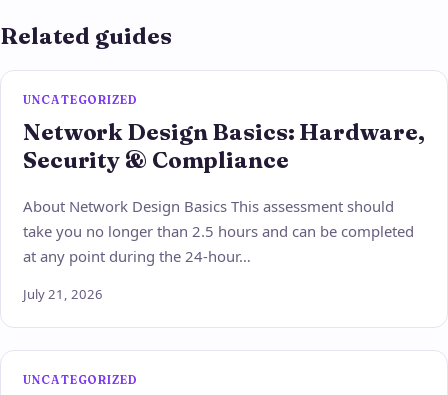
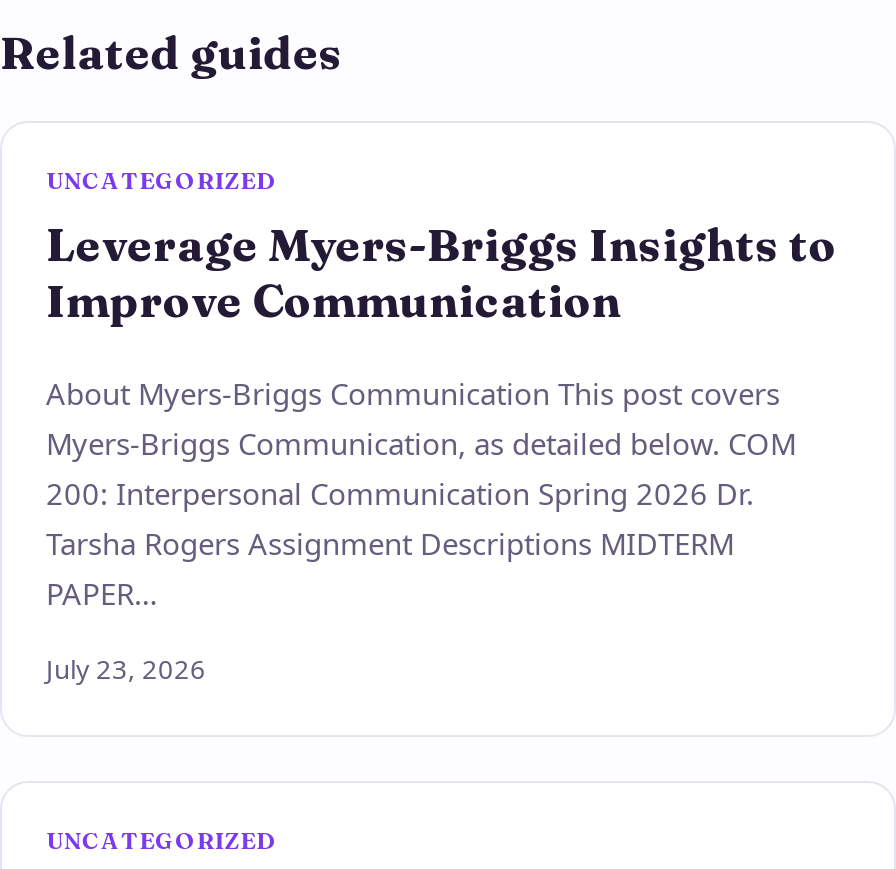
[23,118,424,174] Network Design Basics: Hardware, | Security & Compliance -> [46,217,837,329] Leverage Myers-Briggs Insights to | Improve Communication
[23,196,414,266] About Network Design Basics This assessment should | take you no longer than 2.5 hours and can be completed | at any point during the 24-hour… -> [46,373,796,613] About Myers-Briggs Communication This post covers | Myers-Briggs Communication, as detailed below. COM | 200: Interpersonal Communication Spring 2026 Dr. | Tarsha Rogers Assignment Descriptions MIDTERM | PAPER…
[23,285,103,303] July 21, 2026 -> [46,651,206,687] July 23, 2026

